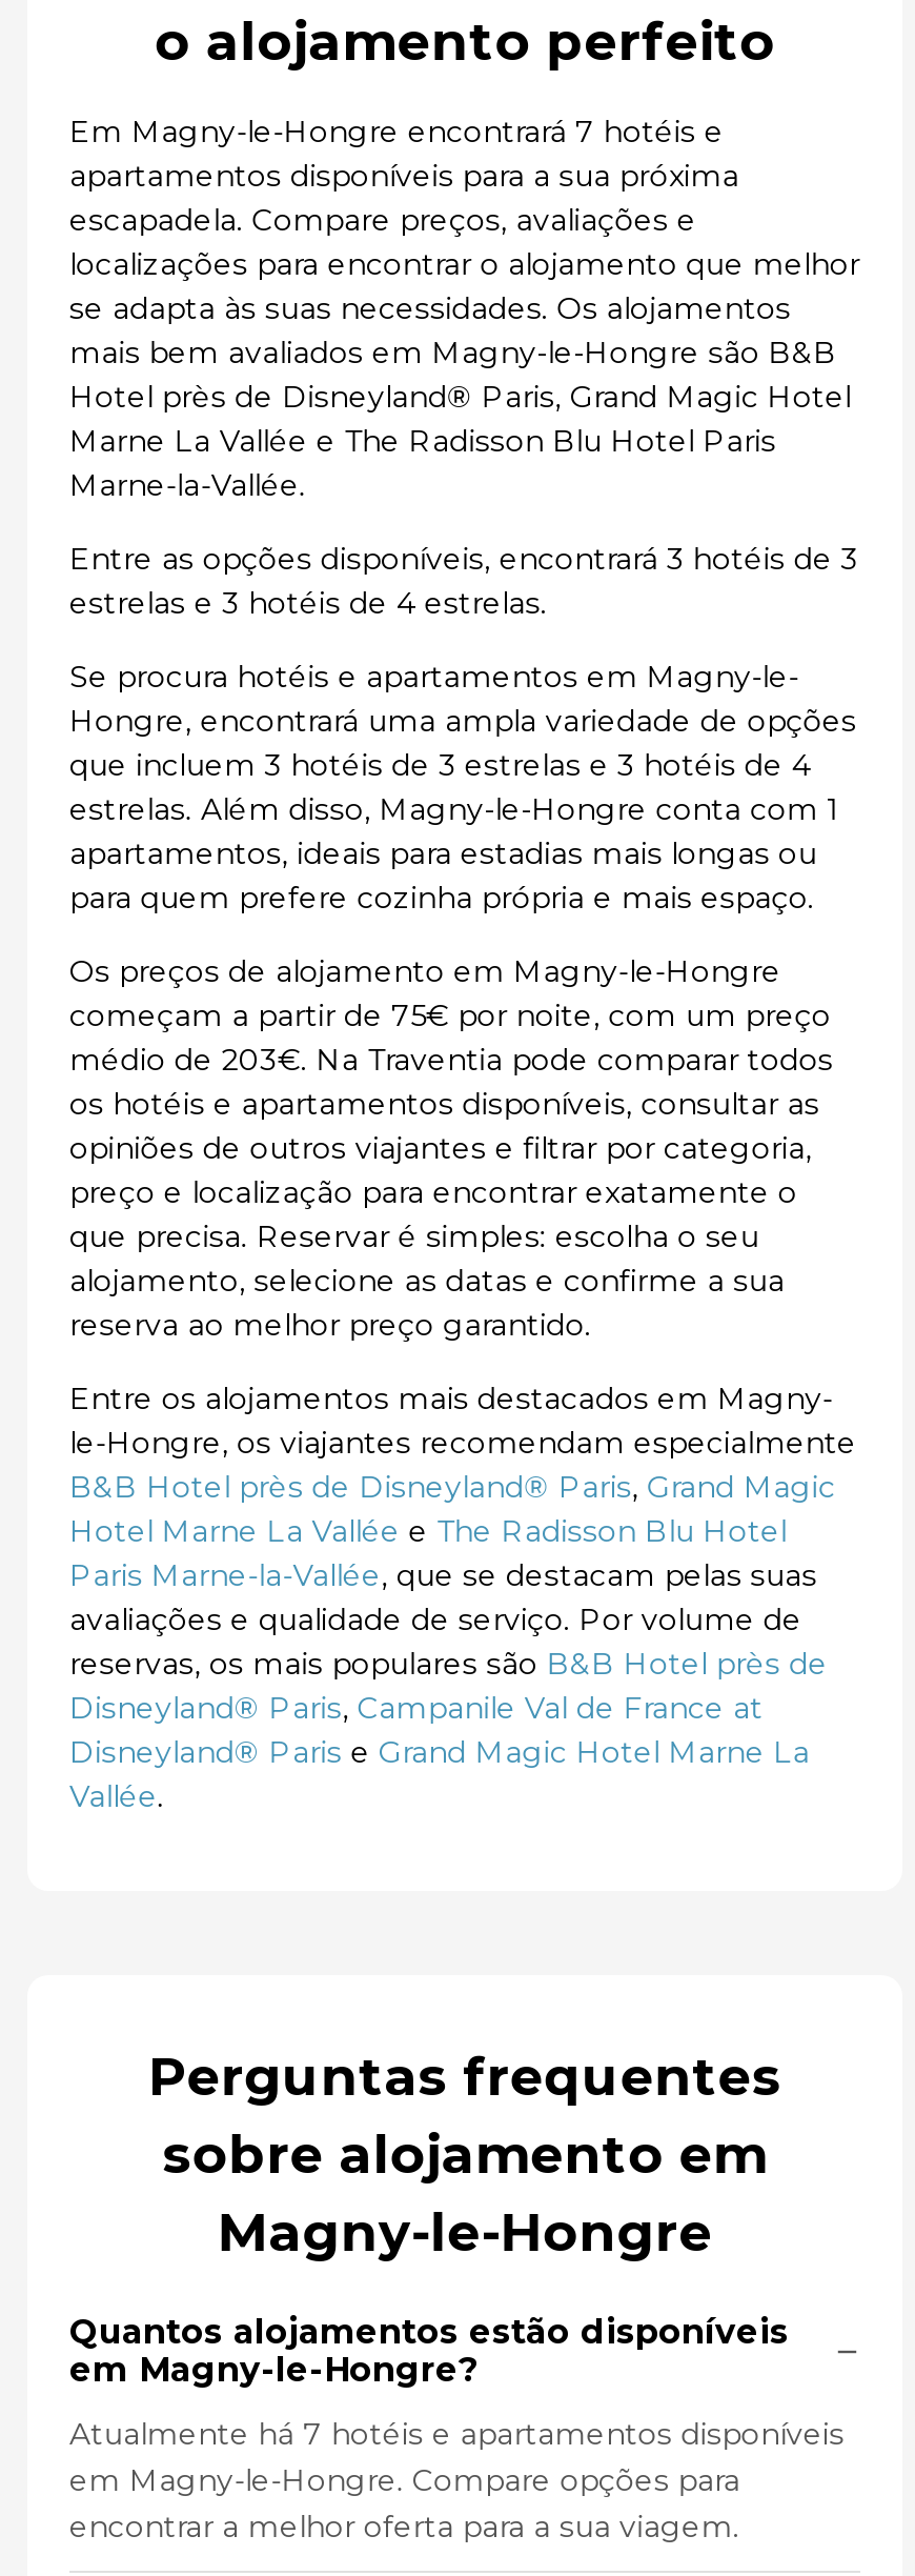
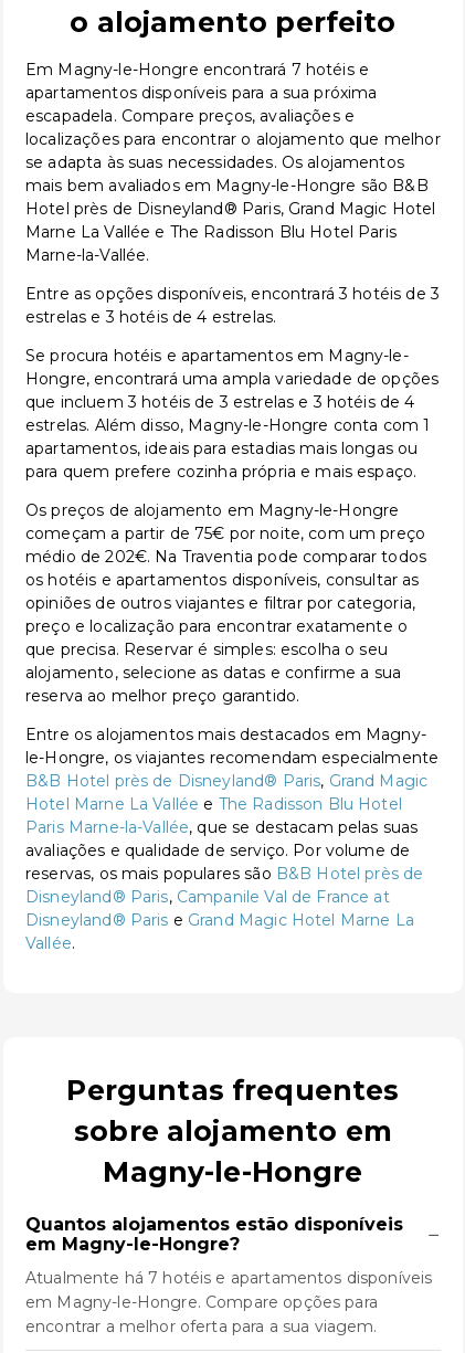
[69,1041,833,1079] médio de 203€. Na Traventia pode comparar todos -> [25,547,426,567] médio de 202€. Na Traventia pode comparar todos

